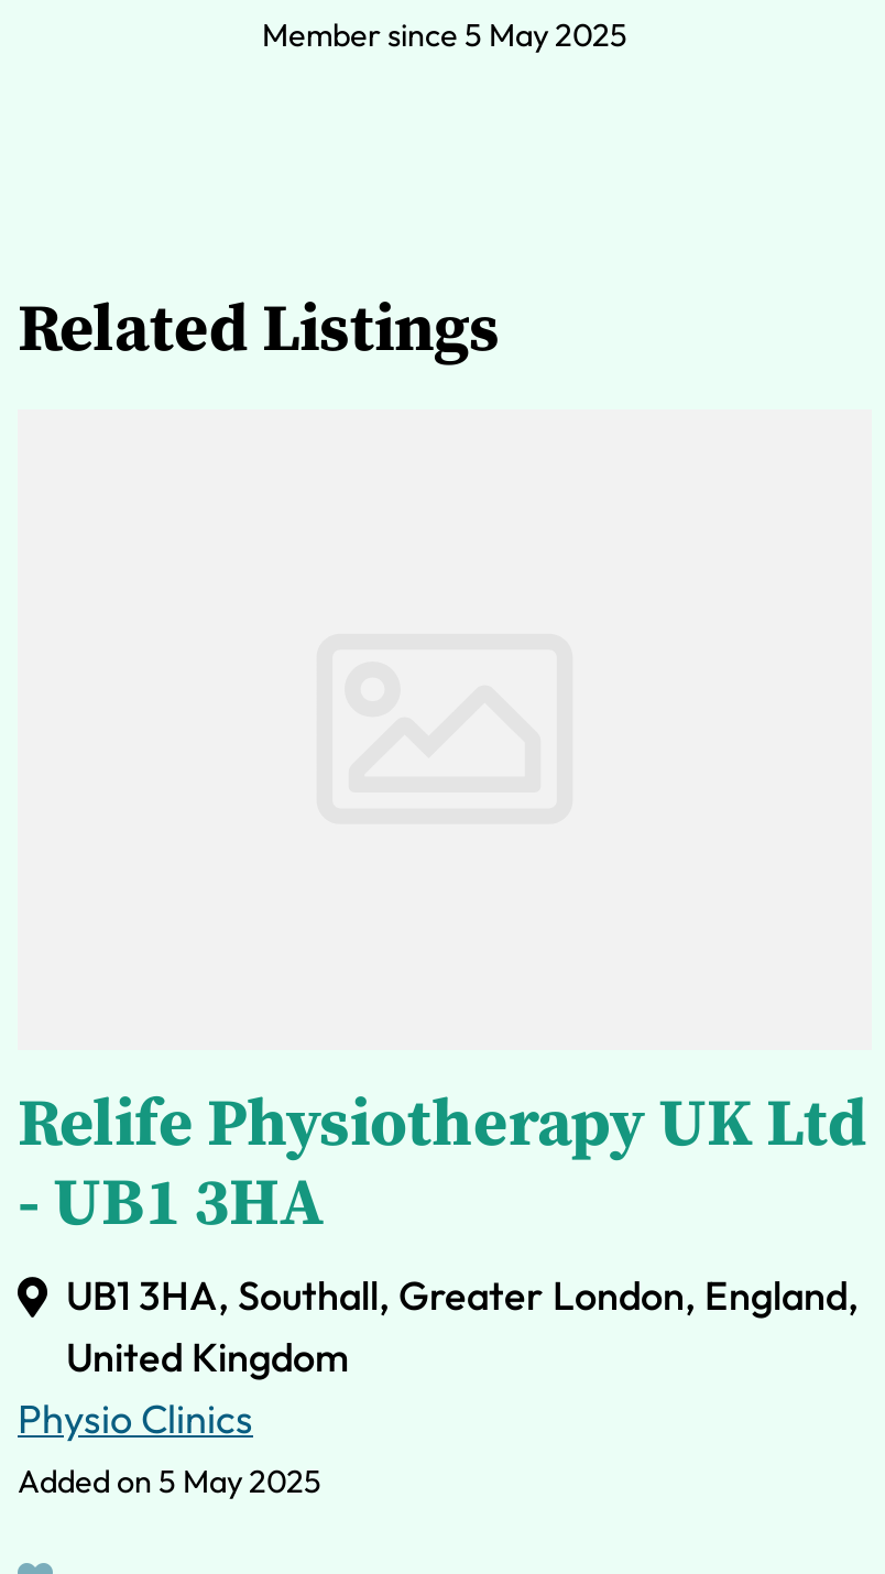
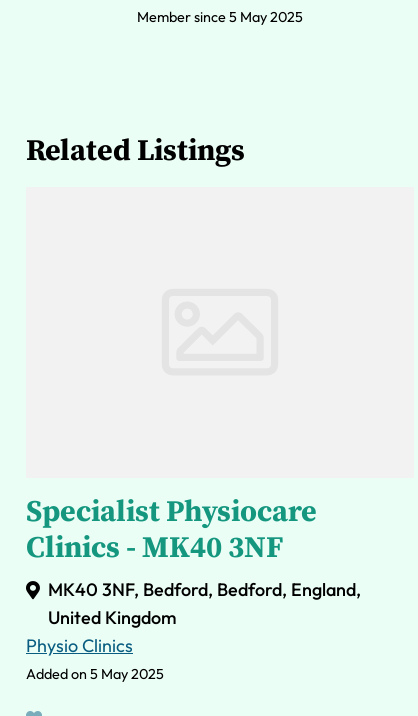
[18,1084,867,1322] Relife Physiotherapy UK Ltd | - UB1 3HA | UB1 3HA, Southall, Greater London, England, -> [26,493,361,601] Specialist Physiocare | Clinics - MK40 3NF | MK40 3NF, Bedford, Bedford, England,

